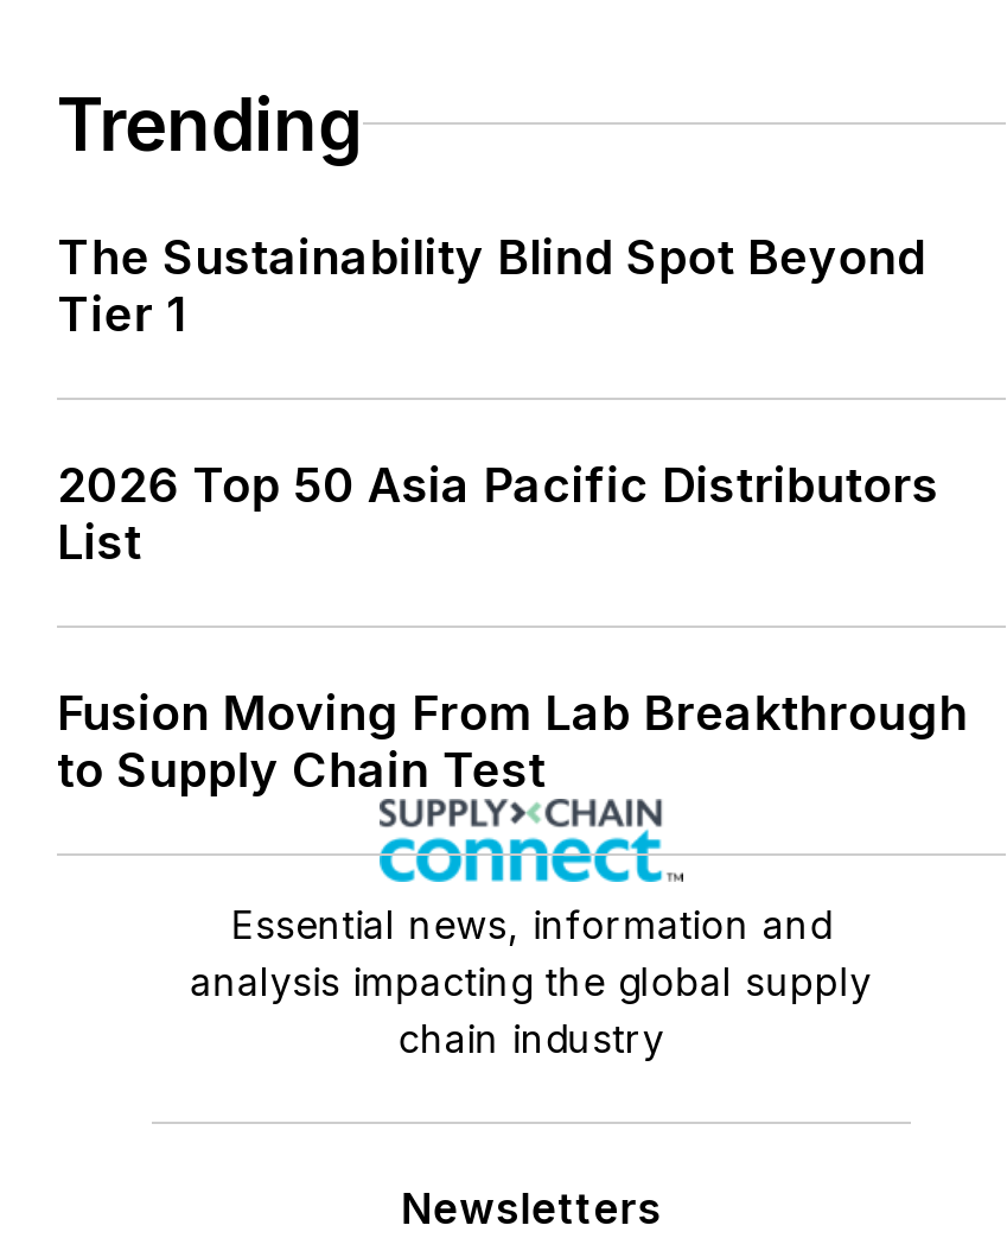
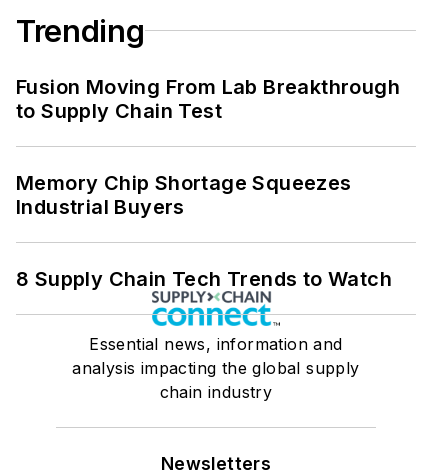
[57,228,939,570] The Sustainability Blind Spot Beyond | Tier 1 | 2026 Top 50 Asia Pacific Distributors | List -> none
moved [57,684,968,798] -> [16,75,400,123]: Fusion Moving From Lab Breakthrough | to Supply Chain Test
none -> [16,171,392,291] Memory Chip Shortage Squeezes | Industrial Buyers | 8 Supply Chain Tech Trends to Watch

